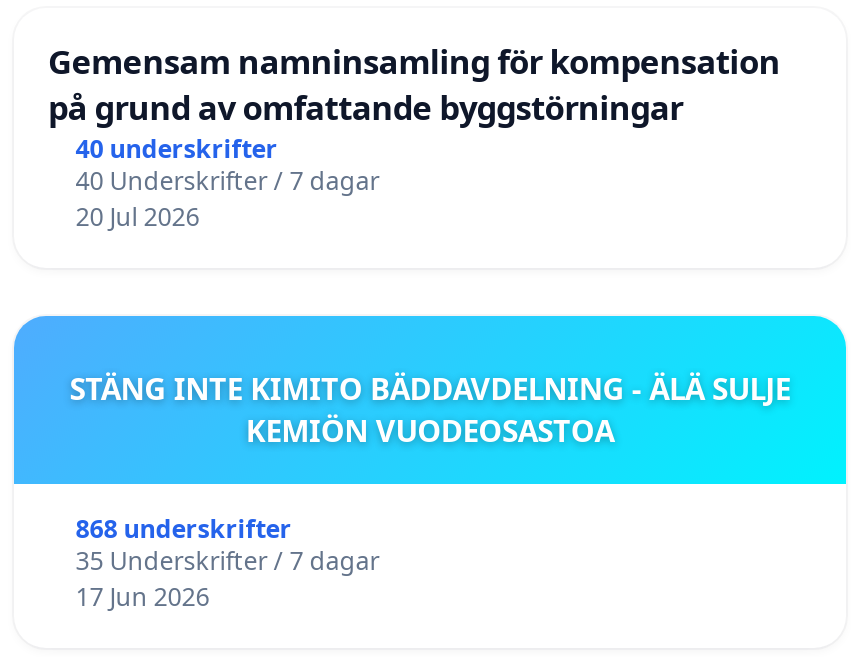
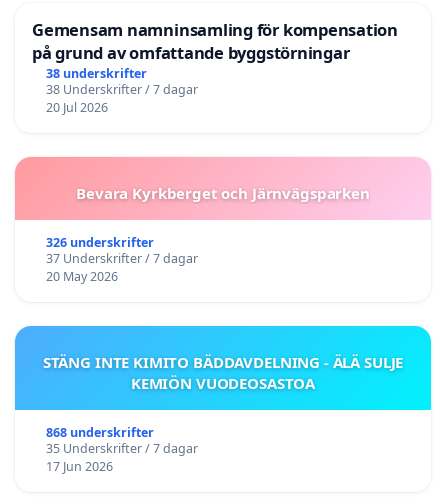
[76,132,278,166] 40 underskrifter -> [46,65,147,82] 38 underskrifter
[76,164,380,198] 40 Underskrifter / 7 dagar -> [46,81,198,98] 38 Underskrifter / 7 dagar
none -> [46,183,370,285] Bevara Kyrkberget och Järnvägsparken | 326 underskrifter | 37 Underskrifter / 7 dagar | 20 May 2026

